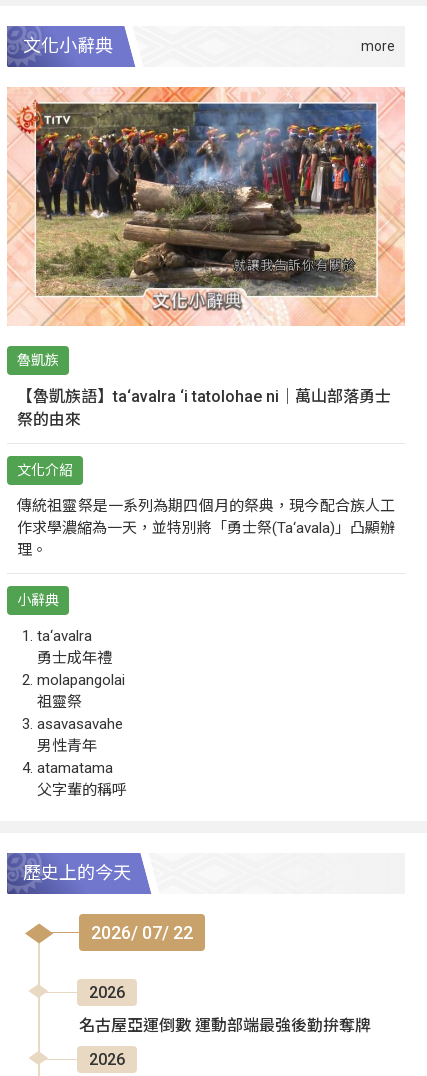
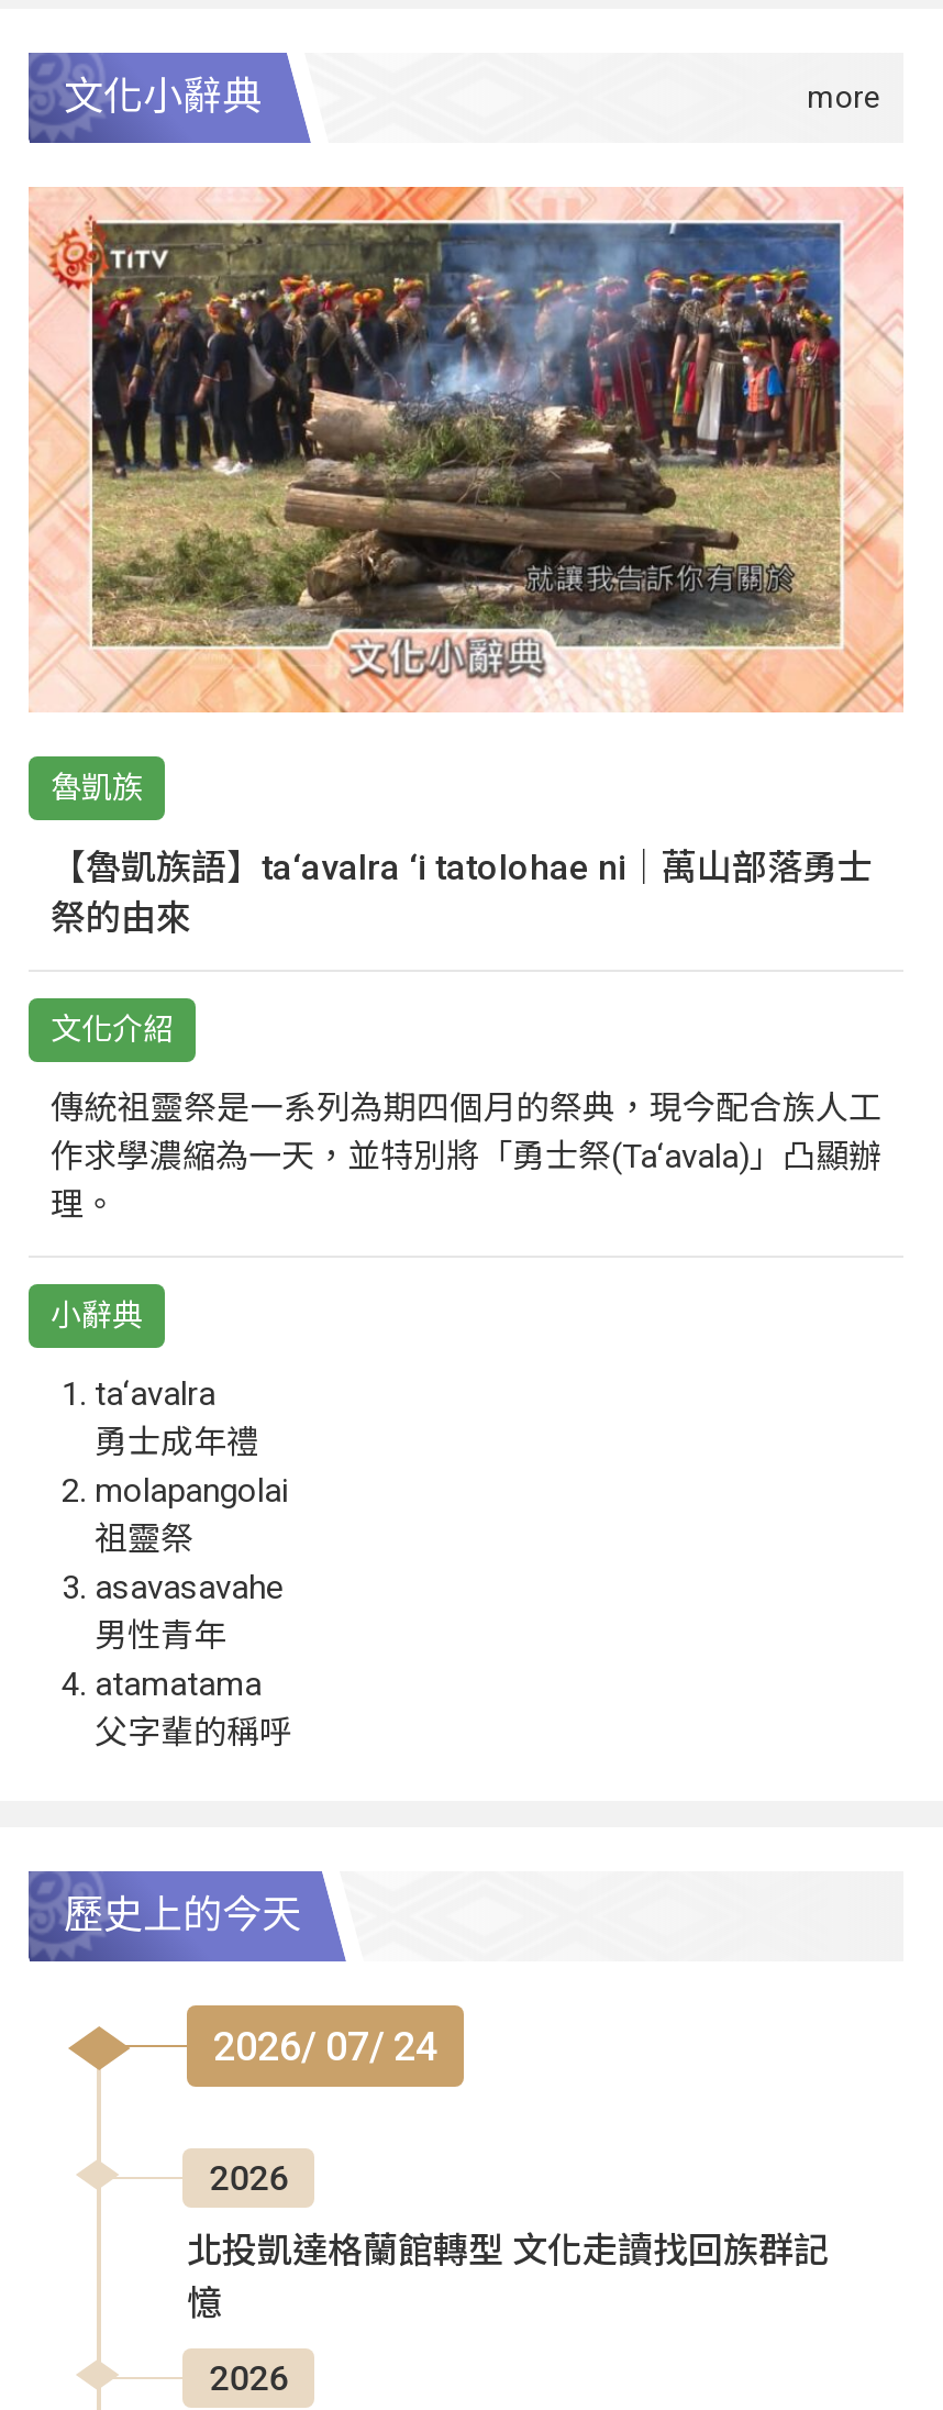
[91,921,193,942] 2026/ 07/ 22 -> [213,2022,437,2068] 2026/ 07/ 24
[79,1015,371,1034] 名古屋亞運倒數 運動部端最強後勤拚奪牌 -> [187,2229,829,2323] 北投凱達格蘭館轉型 文化走讀找回族群記 | 憶

